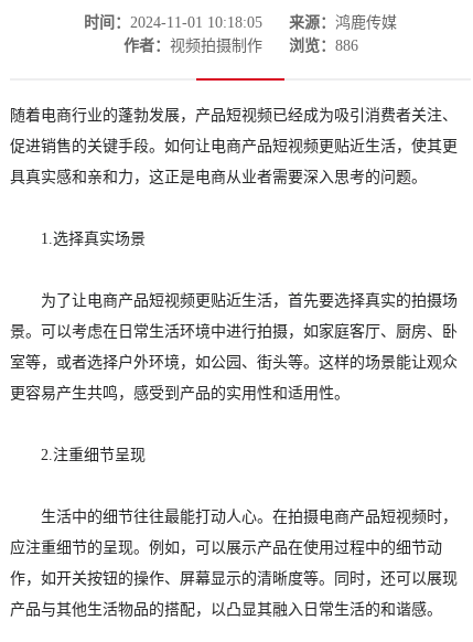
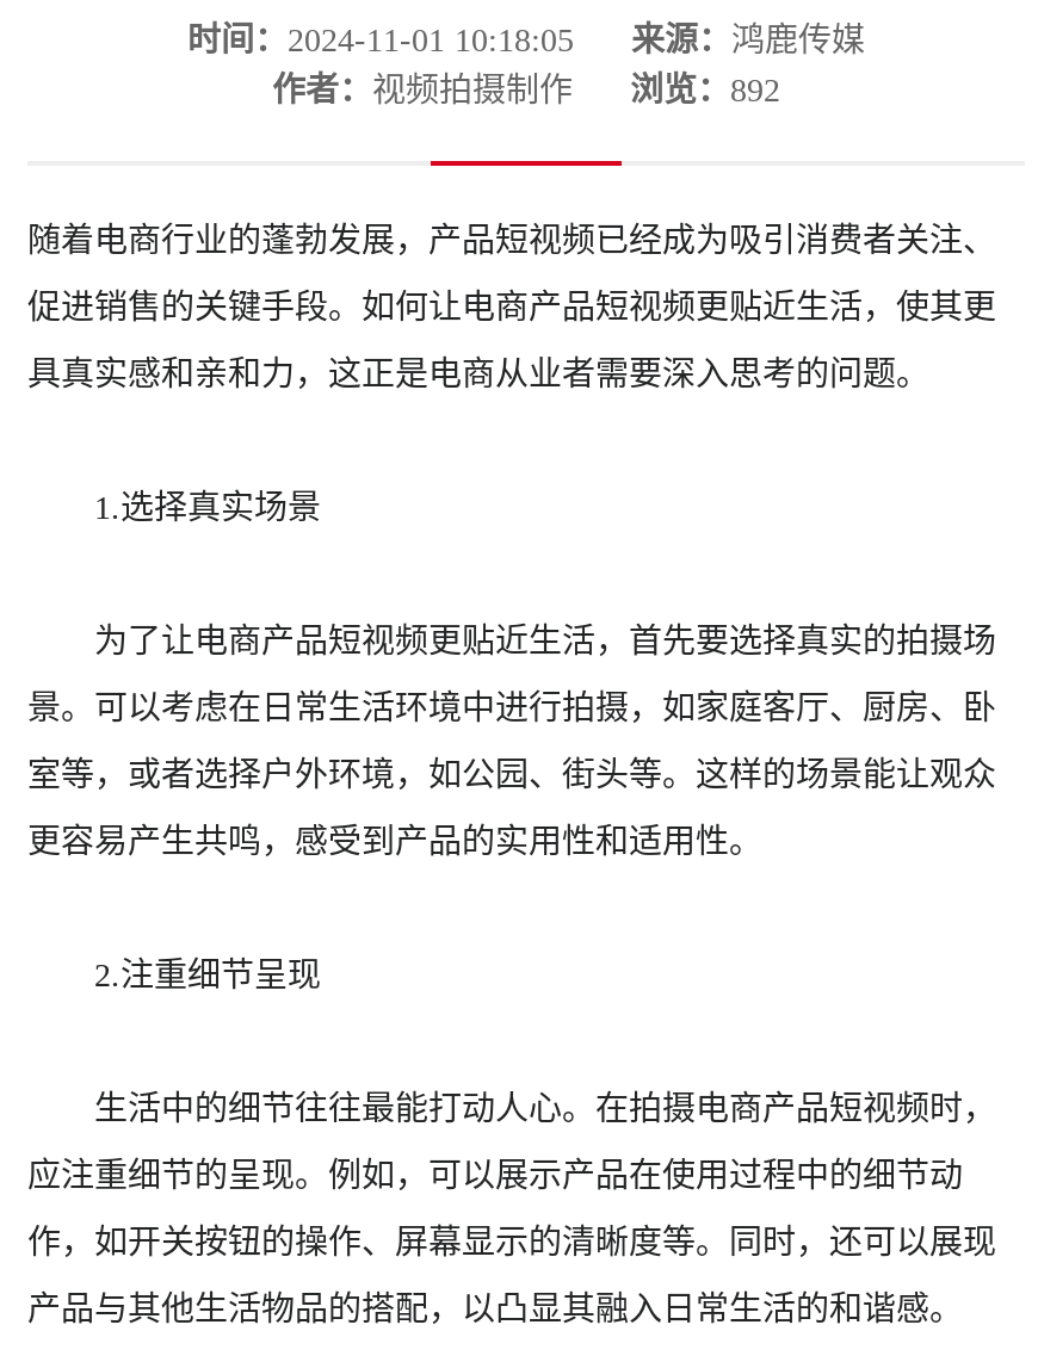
[123,38,358,54] 作者：视频拍摄制作 浏览：886 -> [272,73,780,109] 作者：视频拍摄制作 浏览：892

